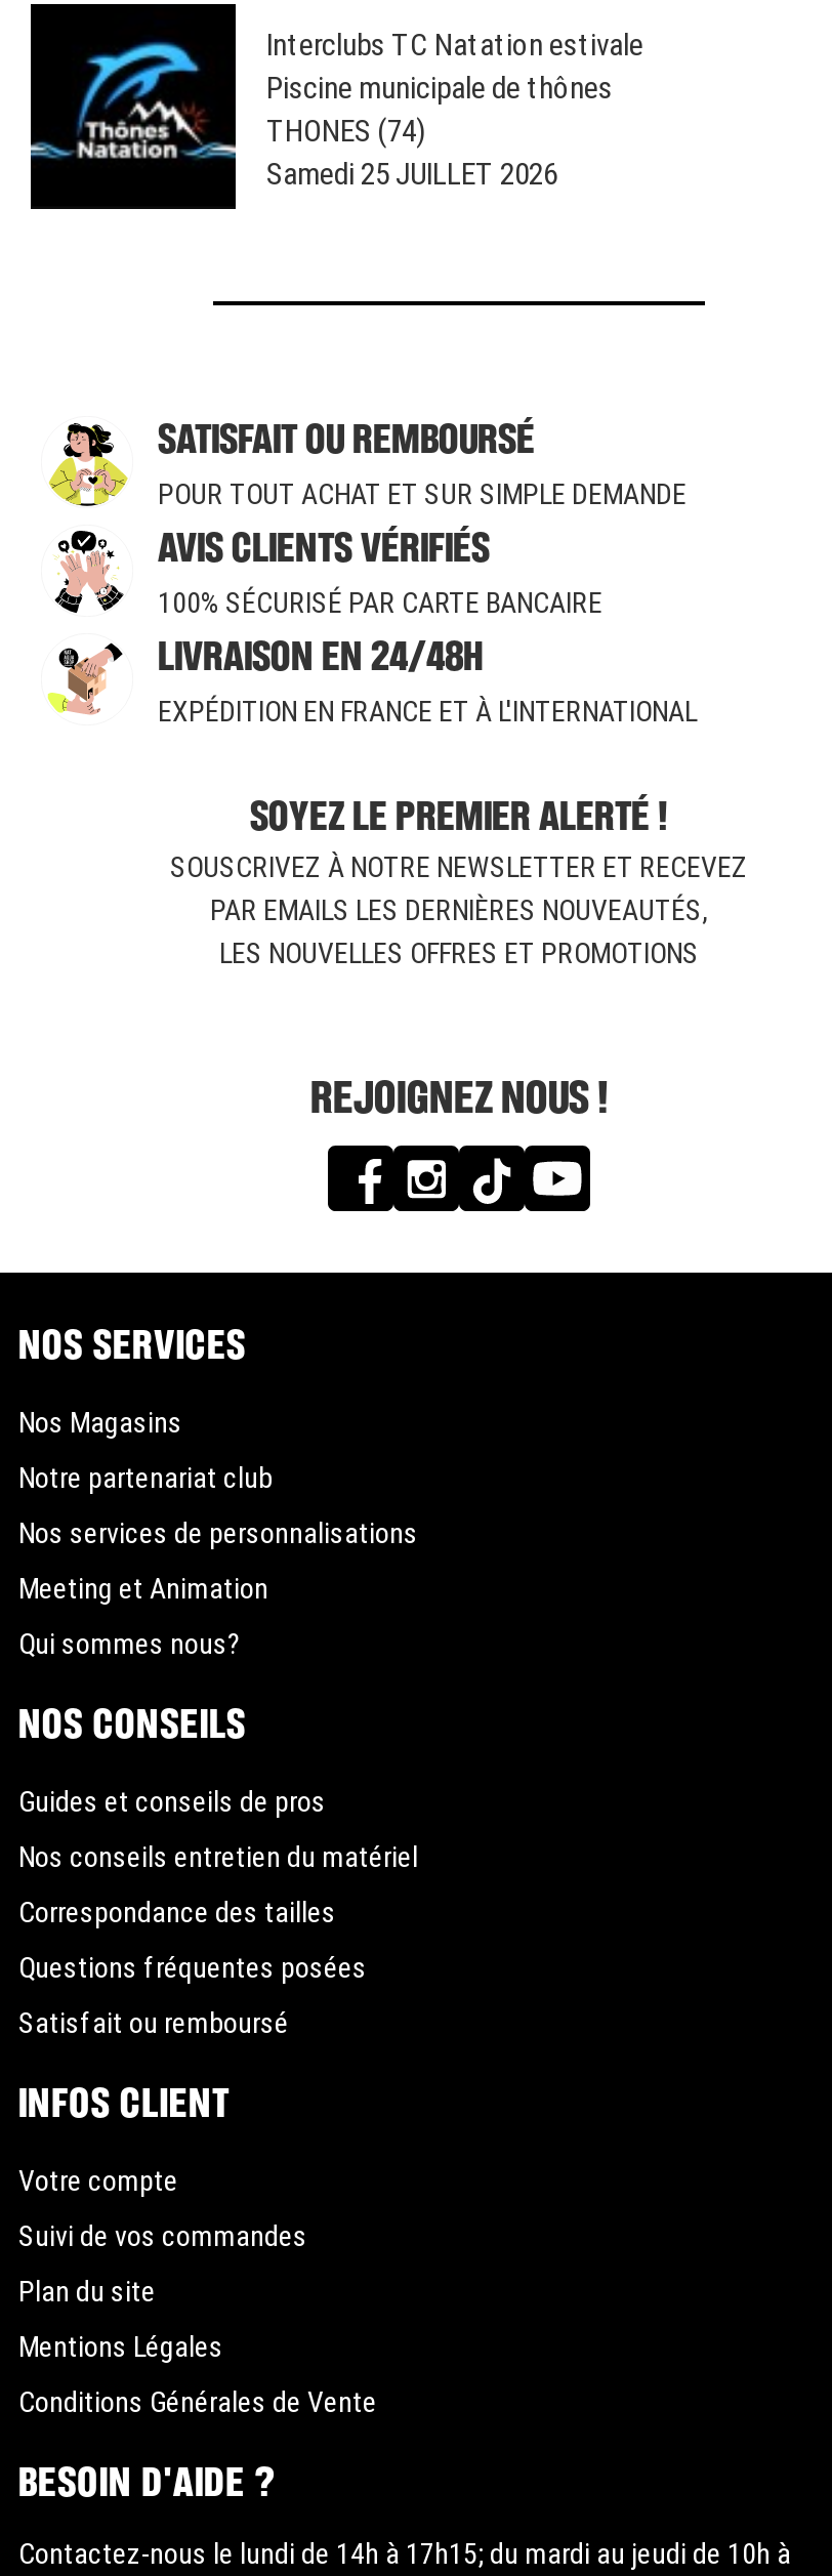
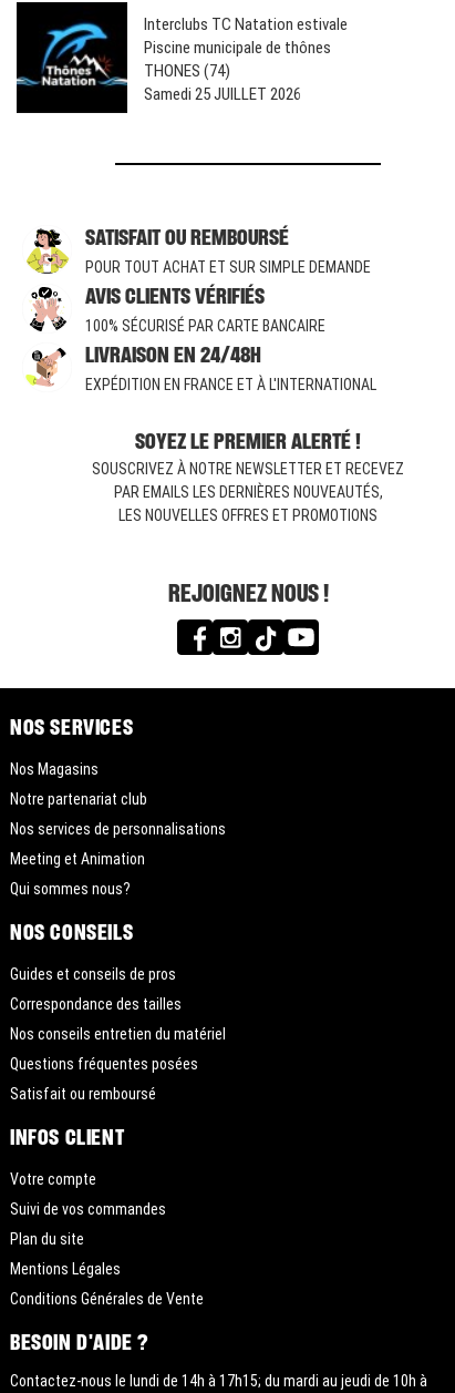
moved [18,1841,418,1873] -> [10,1025,226,1043]: Nos conseils entretien du matériel
moved [18,1896,336,1929] -> [10,995,182,1013]: Correspondance des tailles

